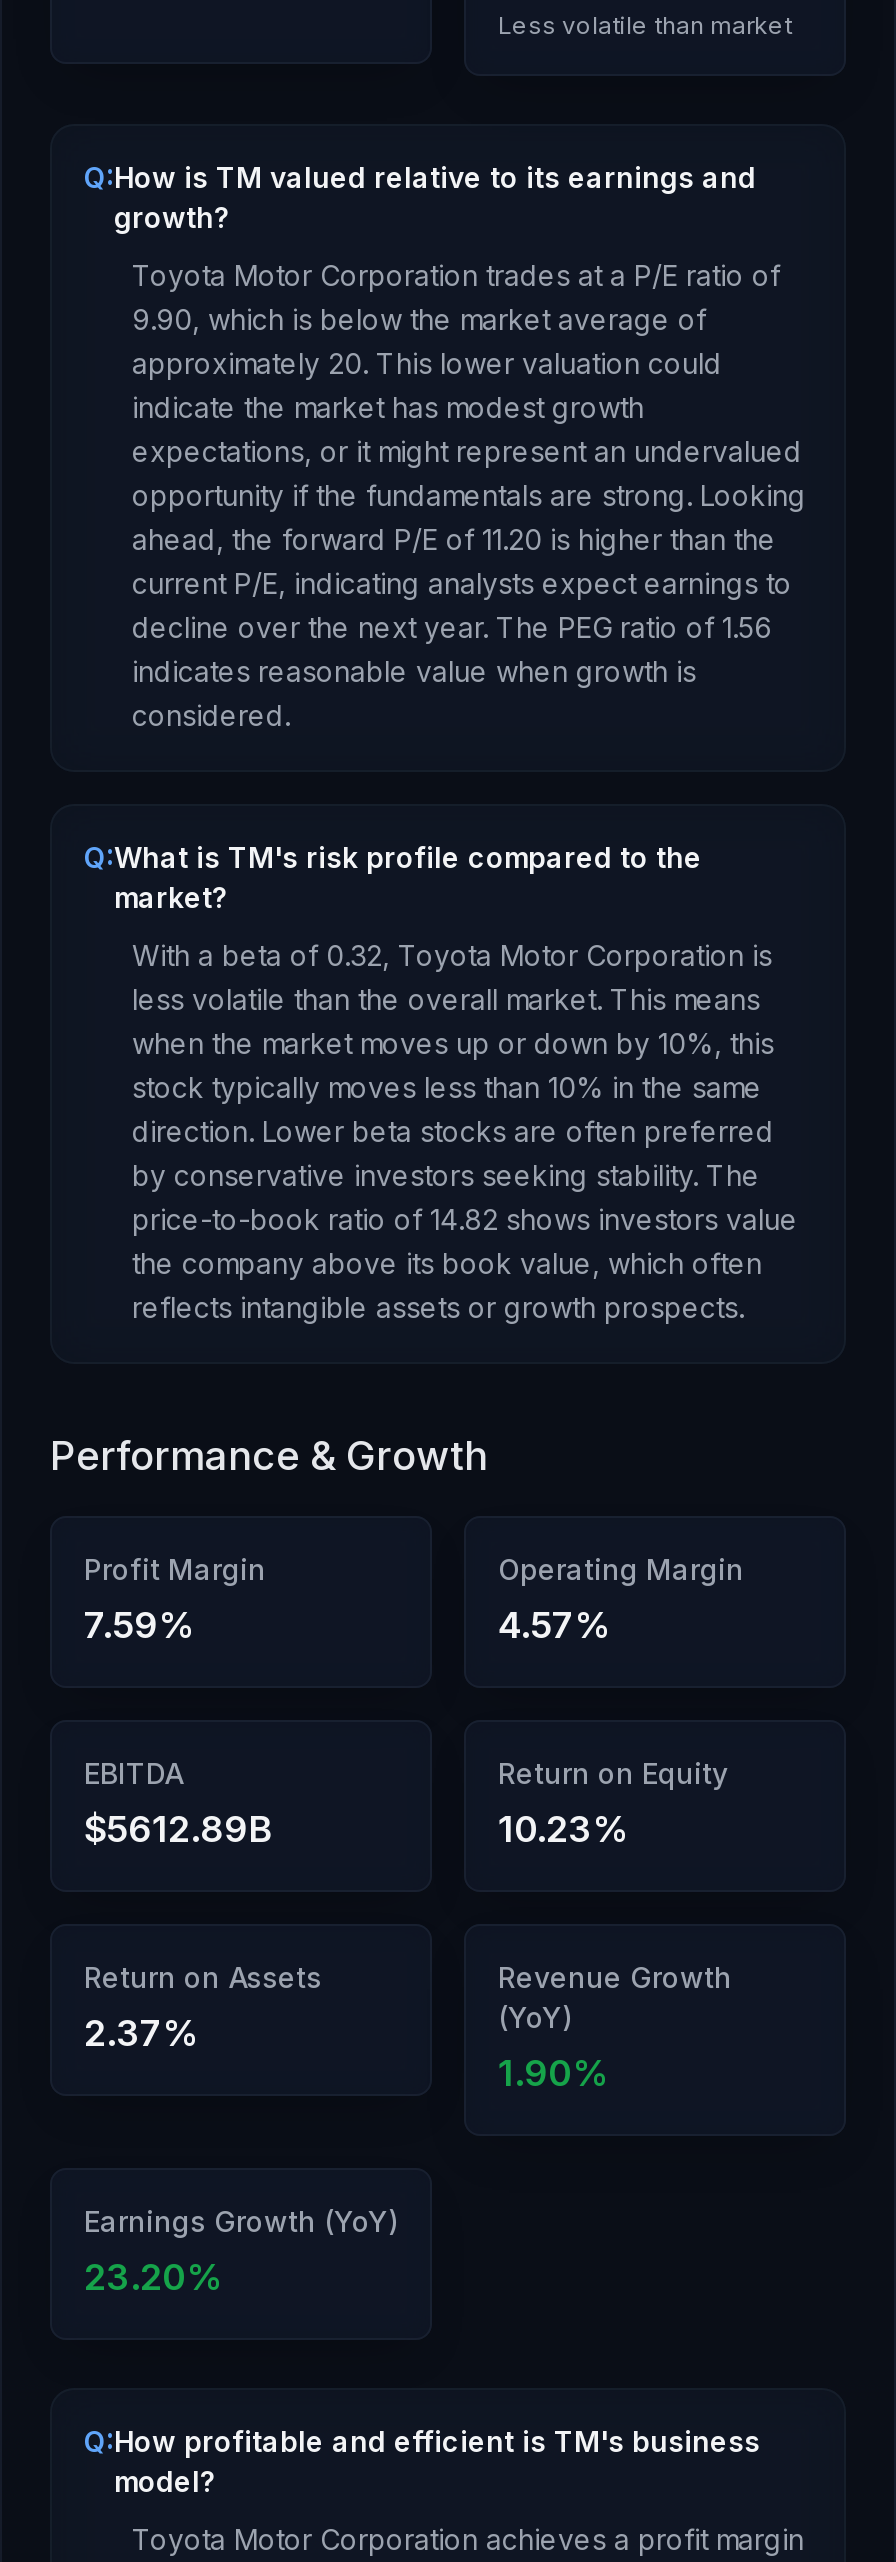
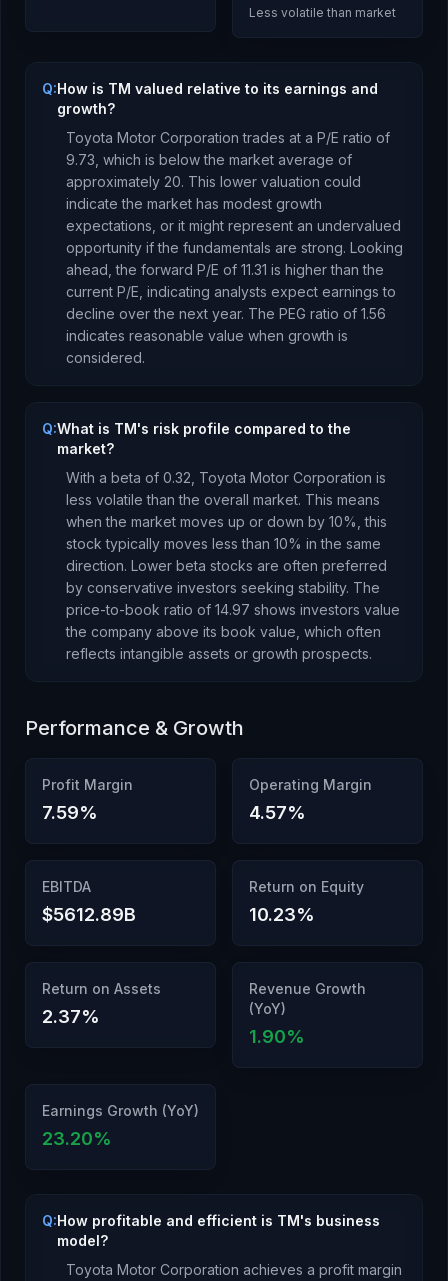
[132,302,706,336] 9.90, which is below the market average of -> [66,151,352,168] 9.73, which is below the market average of
[132,522,776,556] ahead, the forward P/E of 11.20 is higher than the -> [66,261,384,278] ahead, the forward P/E of 11.31 is higher than the
[132,1202,798,1236] price-to-book ratio of 14.82 shows investors value -> [66,601,400,618] price-to-book ratio of 14.97 shows investors value

